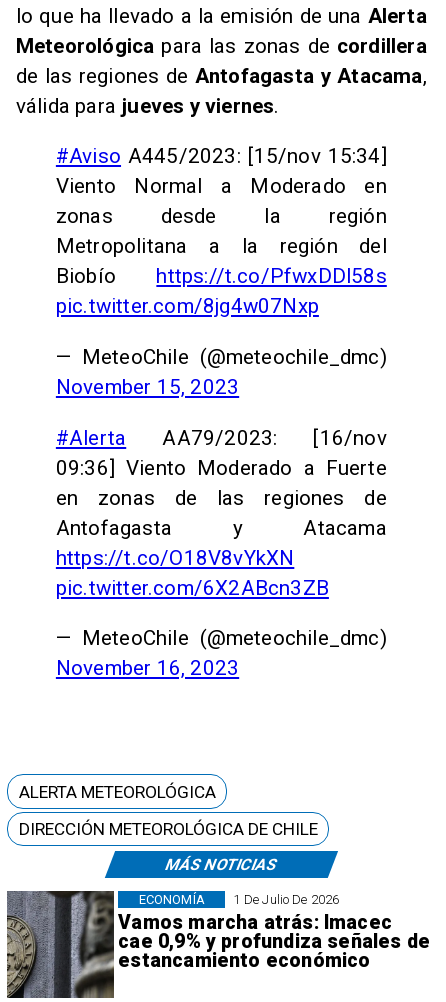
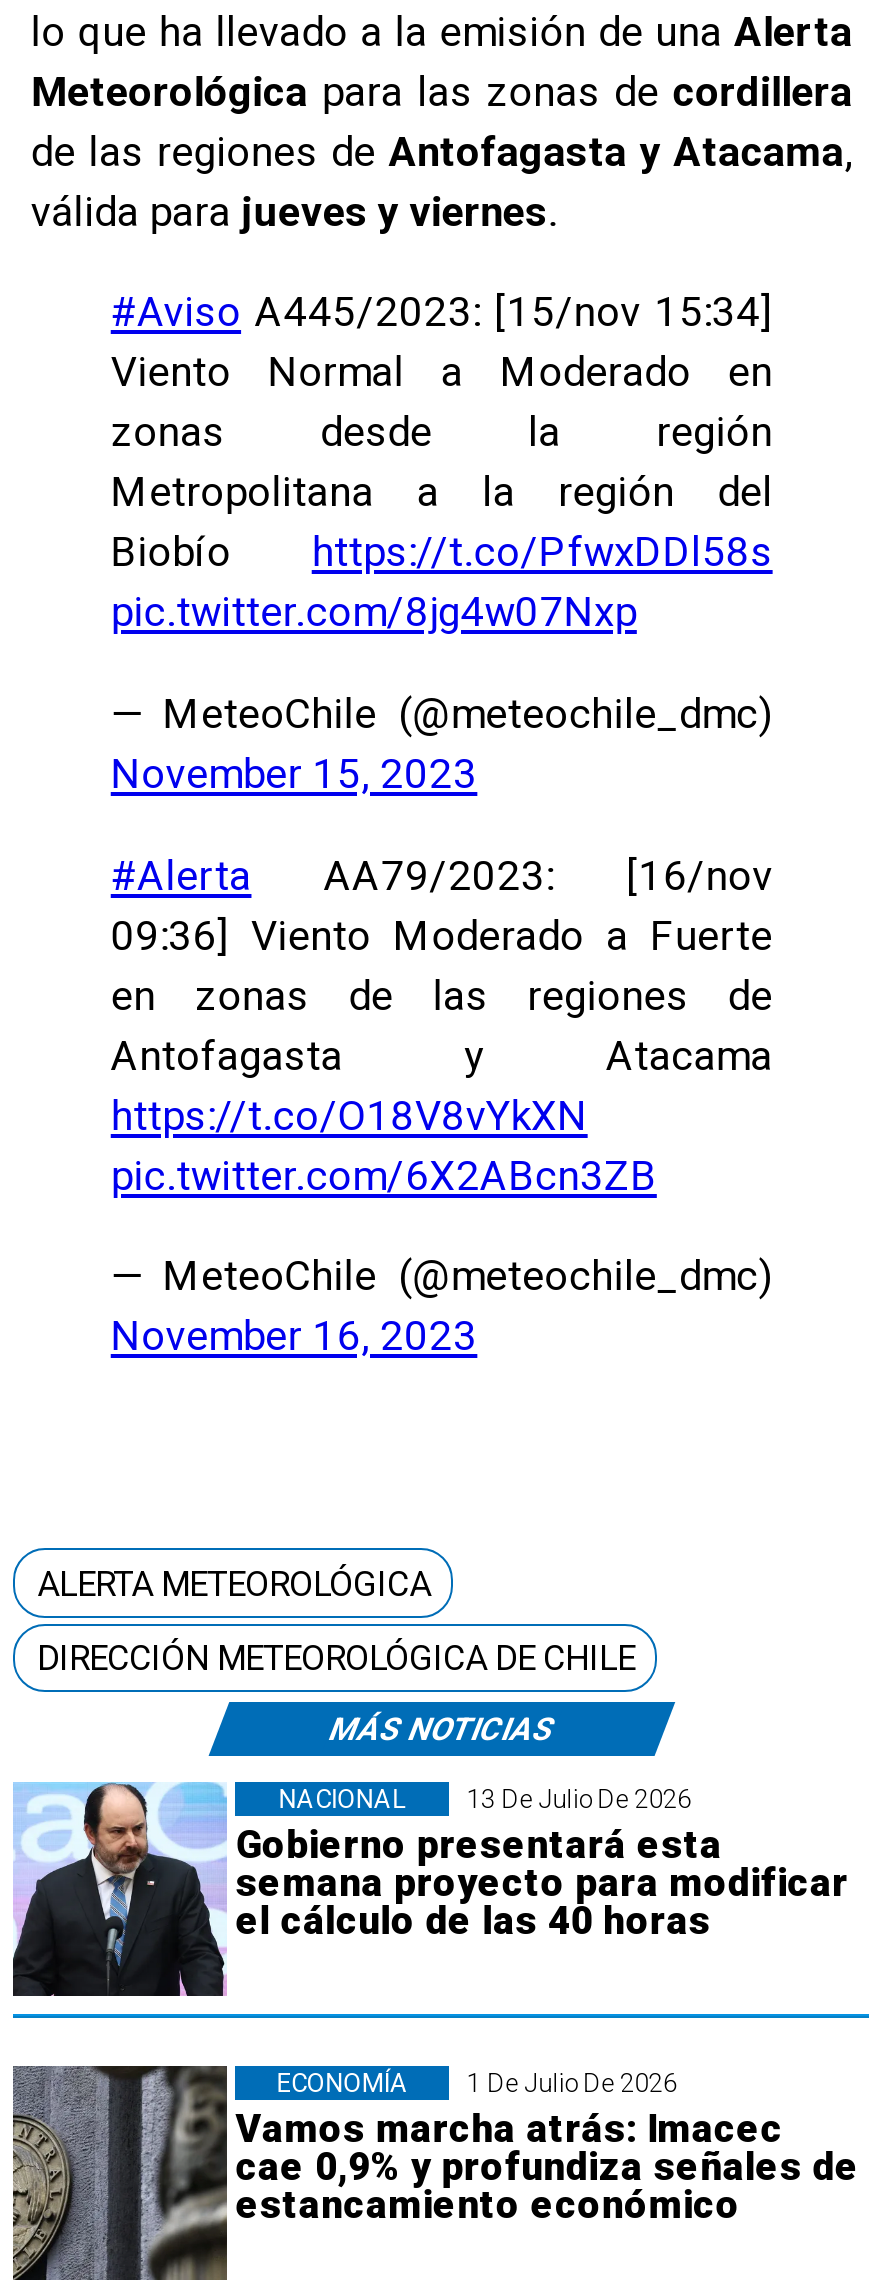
none -> [11,1782,848,1998] [image] | 13 De Julio De 2026 | Gobierno presentará esta | semana proyecto para modificar | el cálculo de las 40 horas
none -> [279,1784,407,1814] NACIONAL

